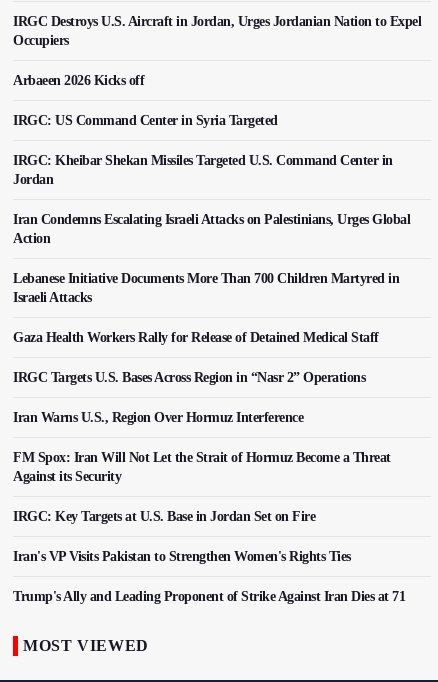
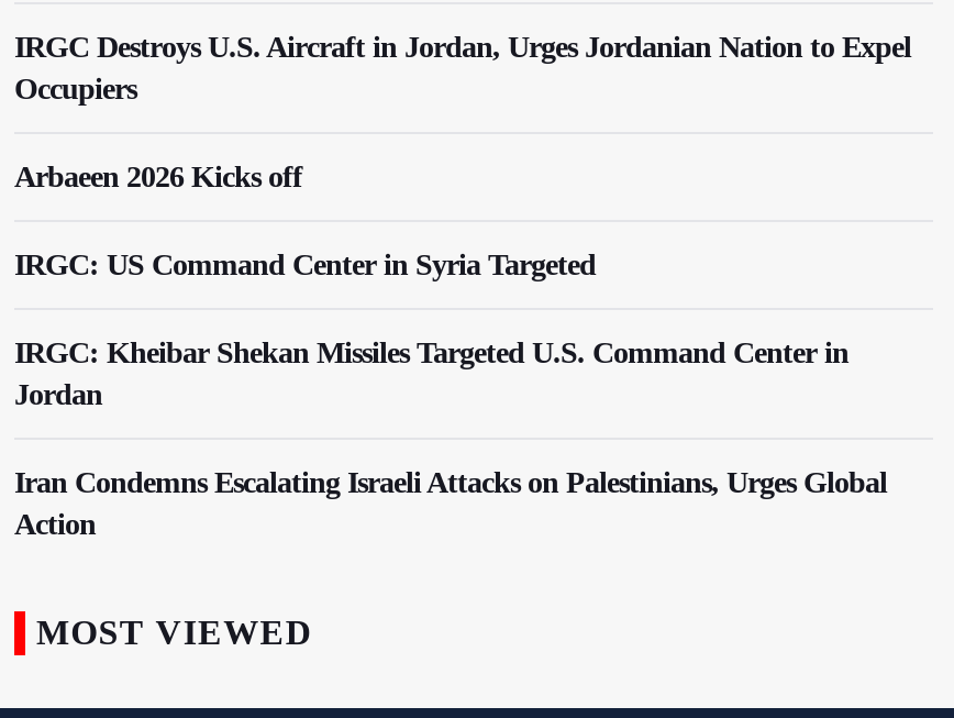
[13,271,405,604] Lebanese Initiative Documents More Than 700 Children Martyred in | Israeli Attacks | Gaza Health Workers Rally for Release of Detained Medical Staff | IRGC Targets U.S. Bases Across Region in “Nasr 2” Operations | Iran Warns U.S., Region Over Hormuz Interference | FM Spox: Iran Will Not Let the Strait of Hormuz Become a Threat | Against its Security | IRGC: Key Targets at U.S. Base in Jordan Set on Fire | Iran's VP Visits Pakistan to Strengthen Women's Rights Ties | Trump's Ally and Leading Proponent of Strike Against Iran Dies at 71 -> none

